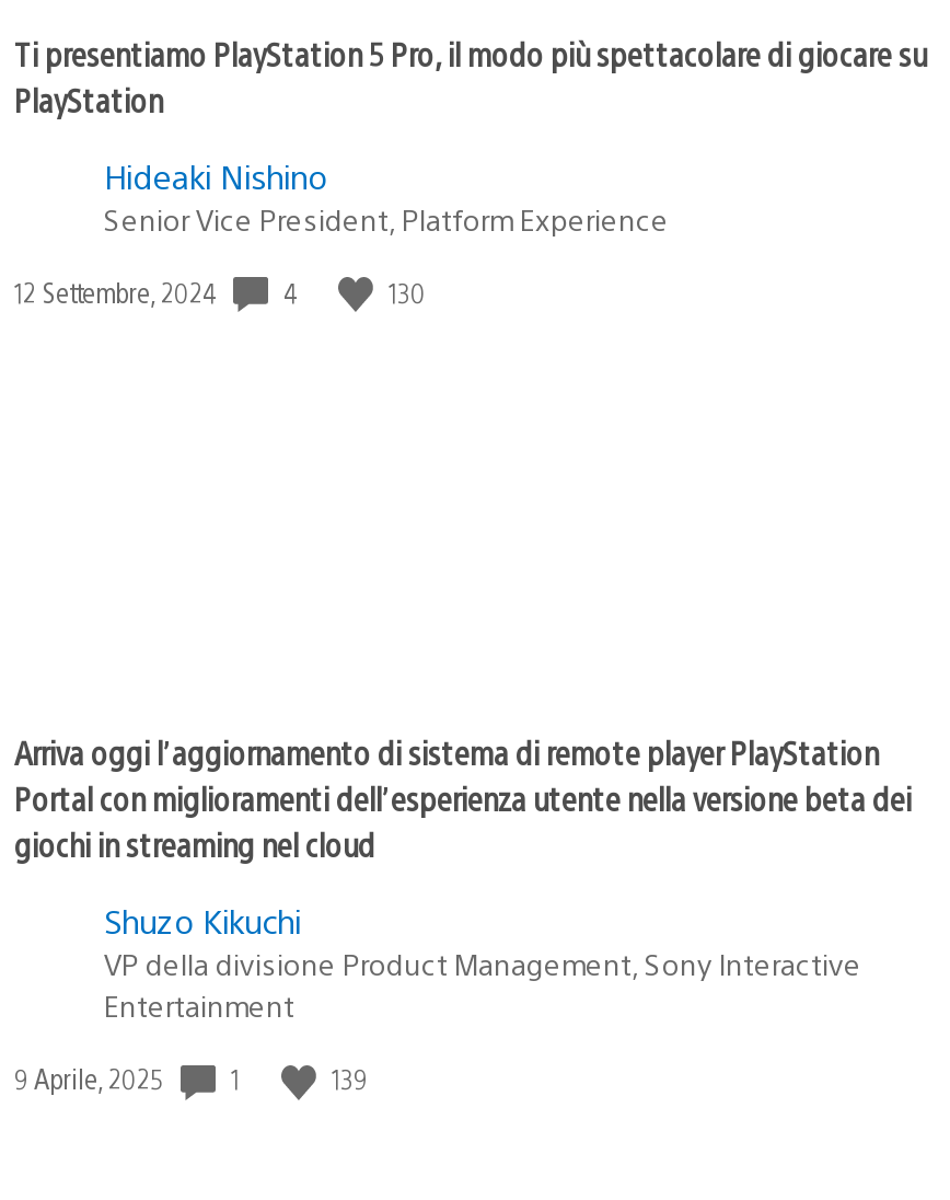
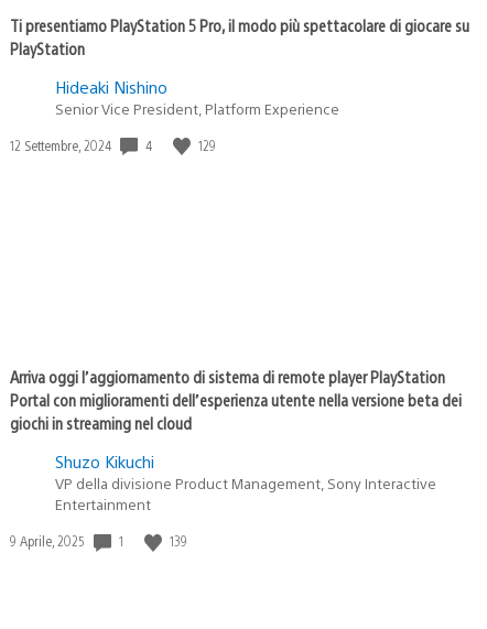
[389,272,426,309] 130 -> [198,135,216,154] 129

